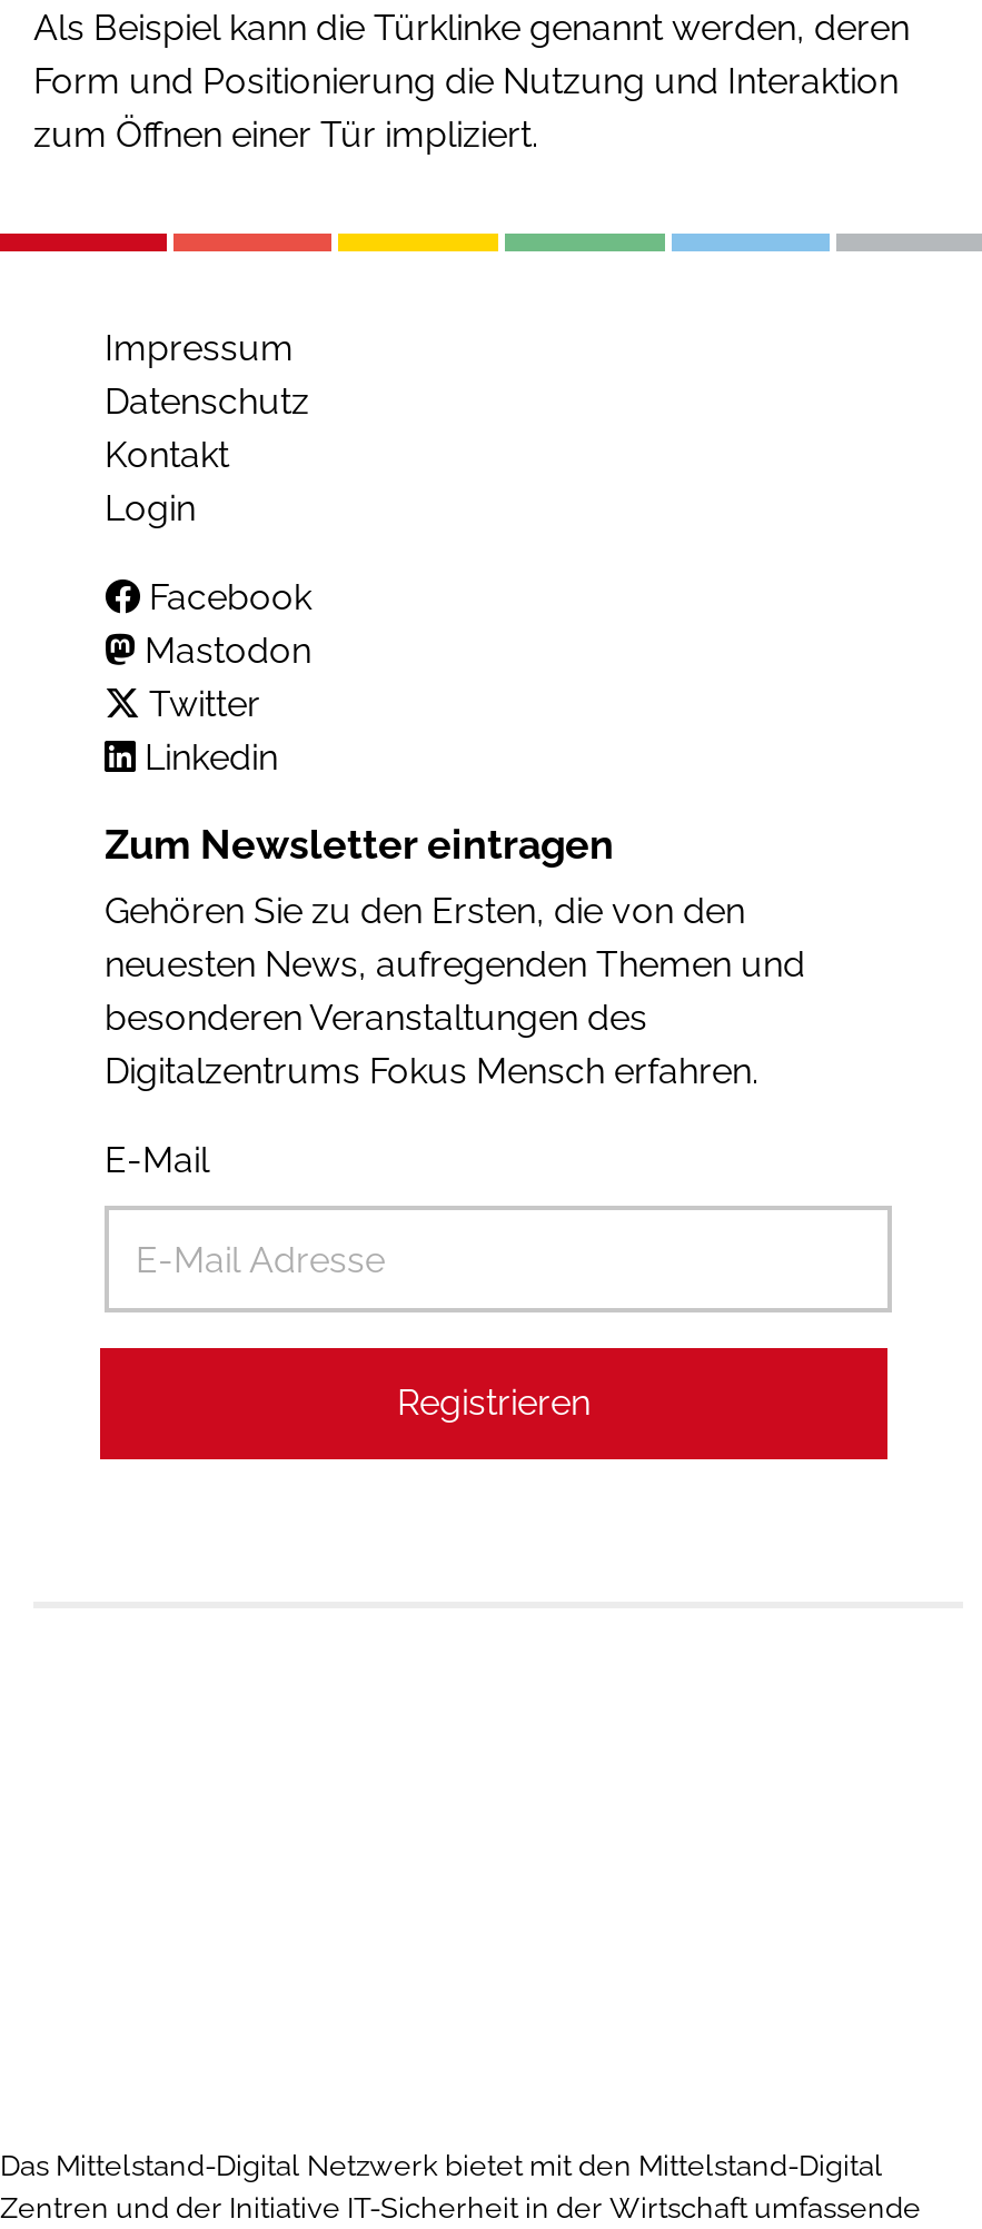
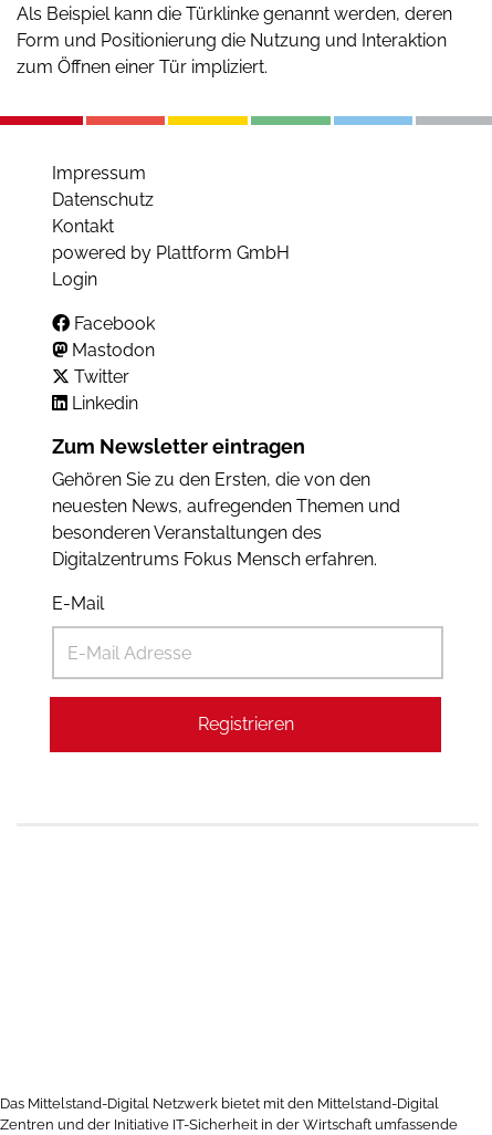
none -> [52,242,290,263] powered by Plattform GmbH

